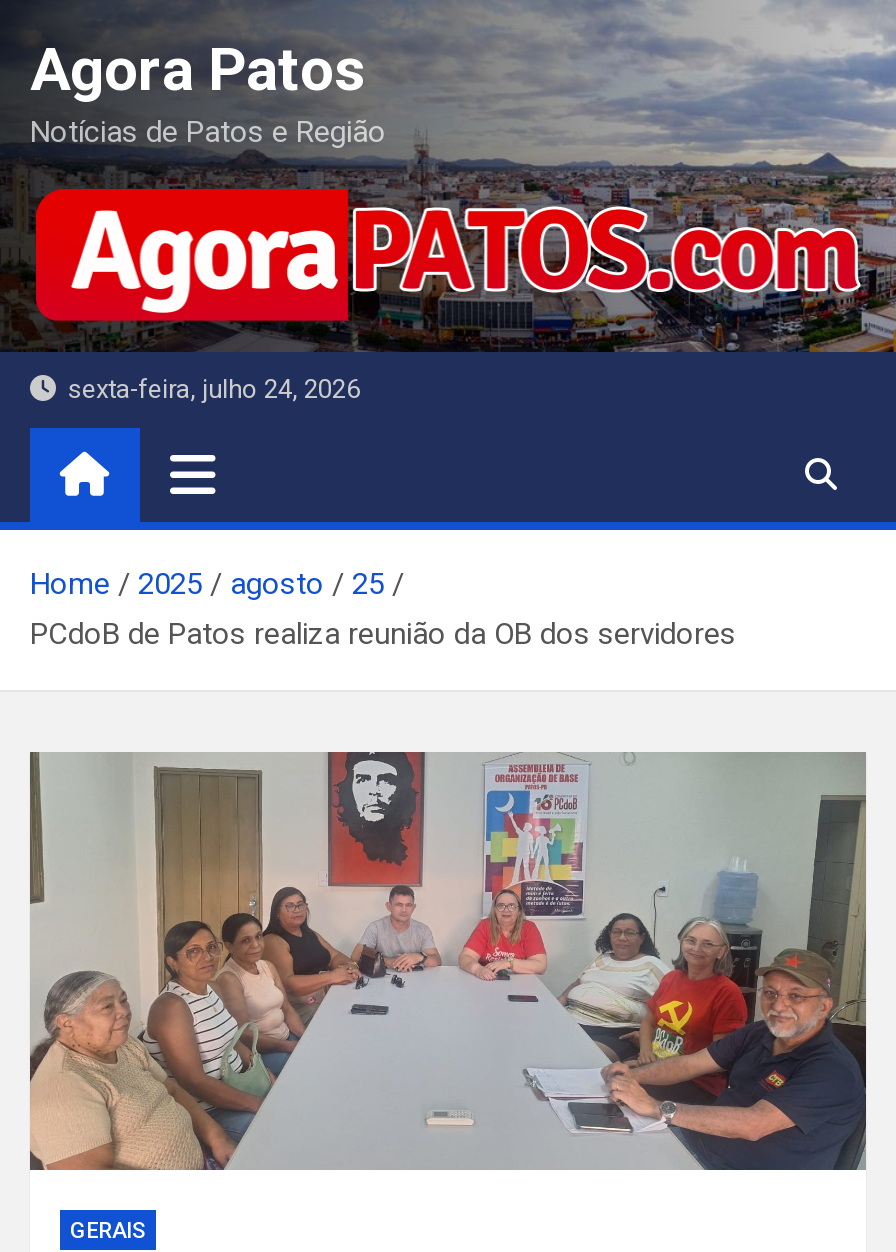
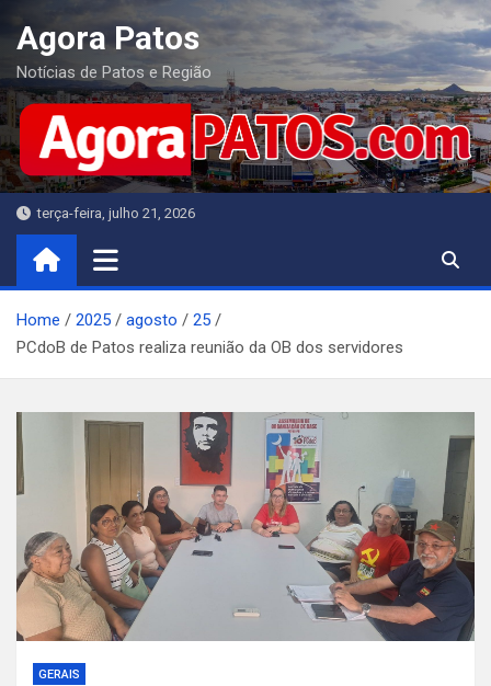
[56,374,360,404] sexta-feira, julho 24, 2026 -> [31,205,195,221] terça-feira, julho 21, 2026

